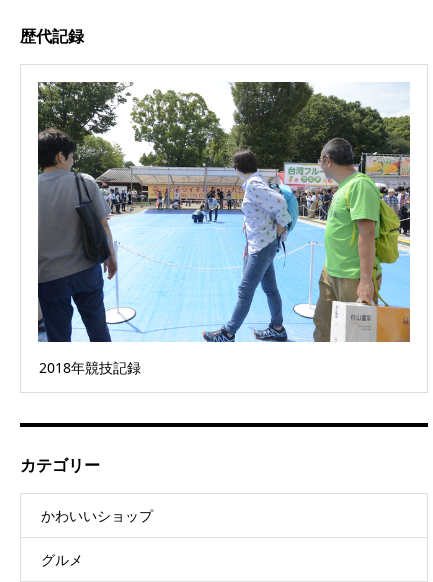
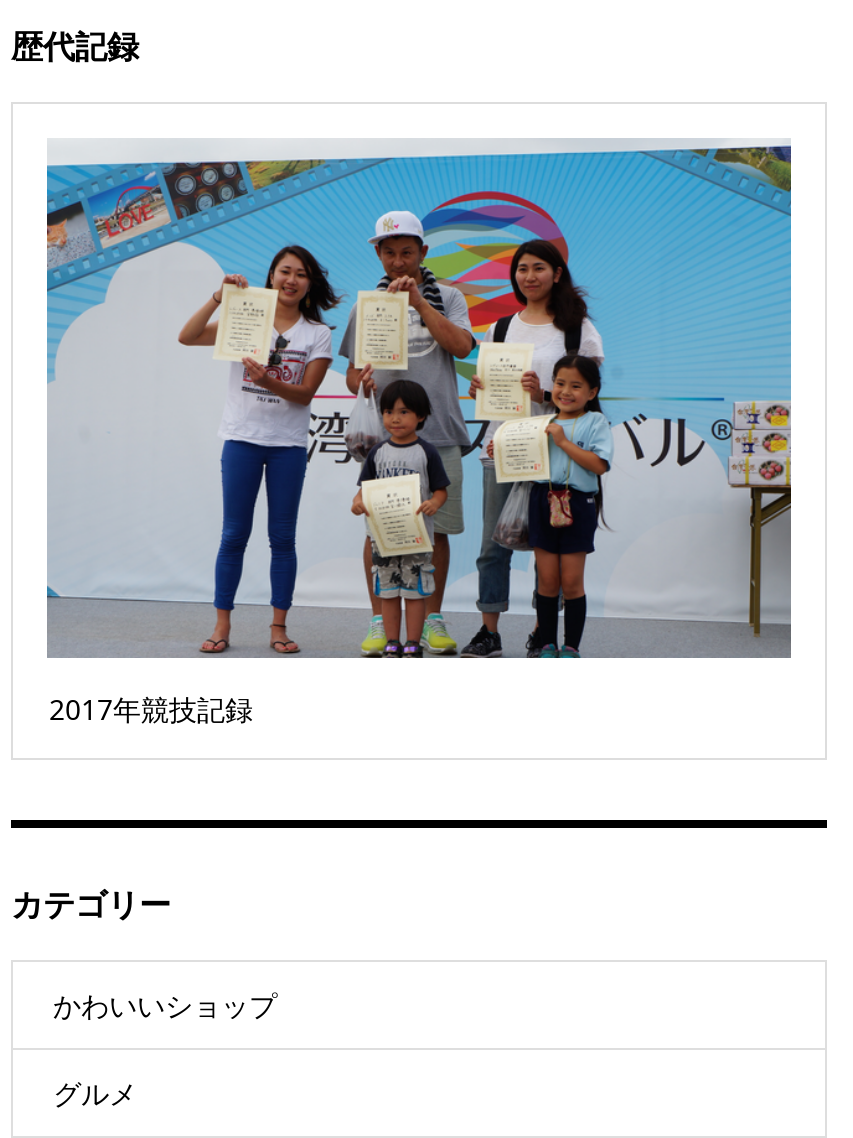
[37,81,411,377] [image] | 2018年競技記録 -> [45,138,793,728] [image] | 2017年競技記録

